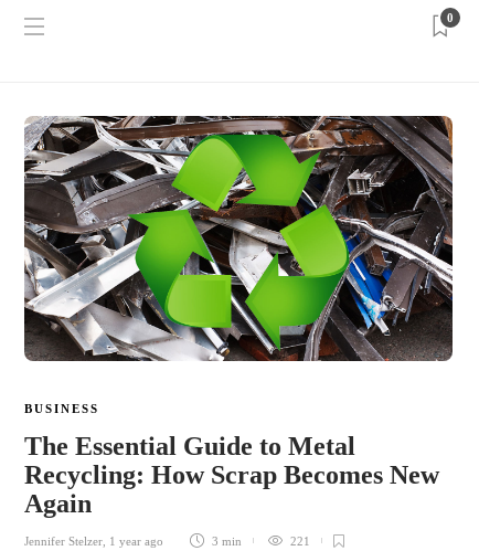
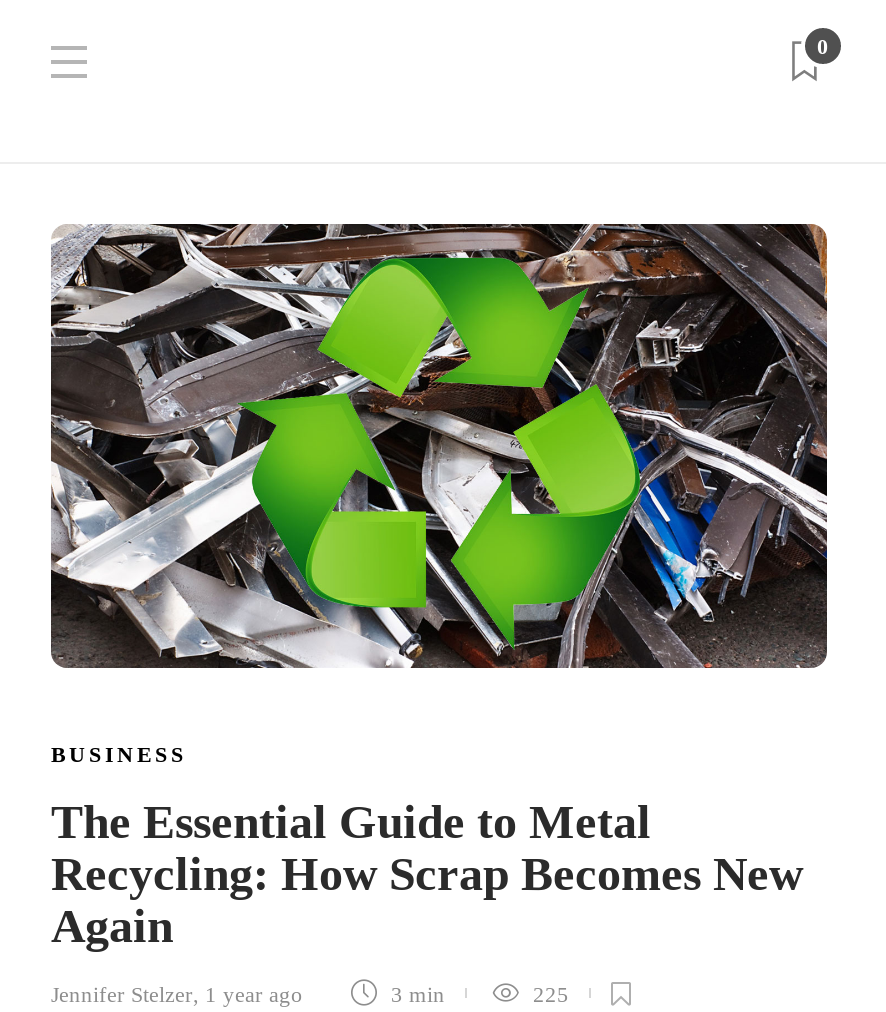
[287,534,310,547] 221 -> [527,981,569,1005] 225

